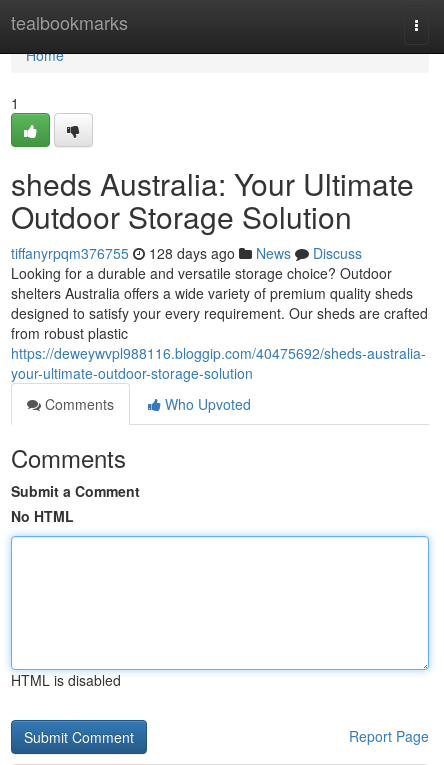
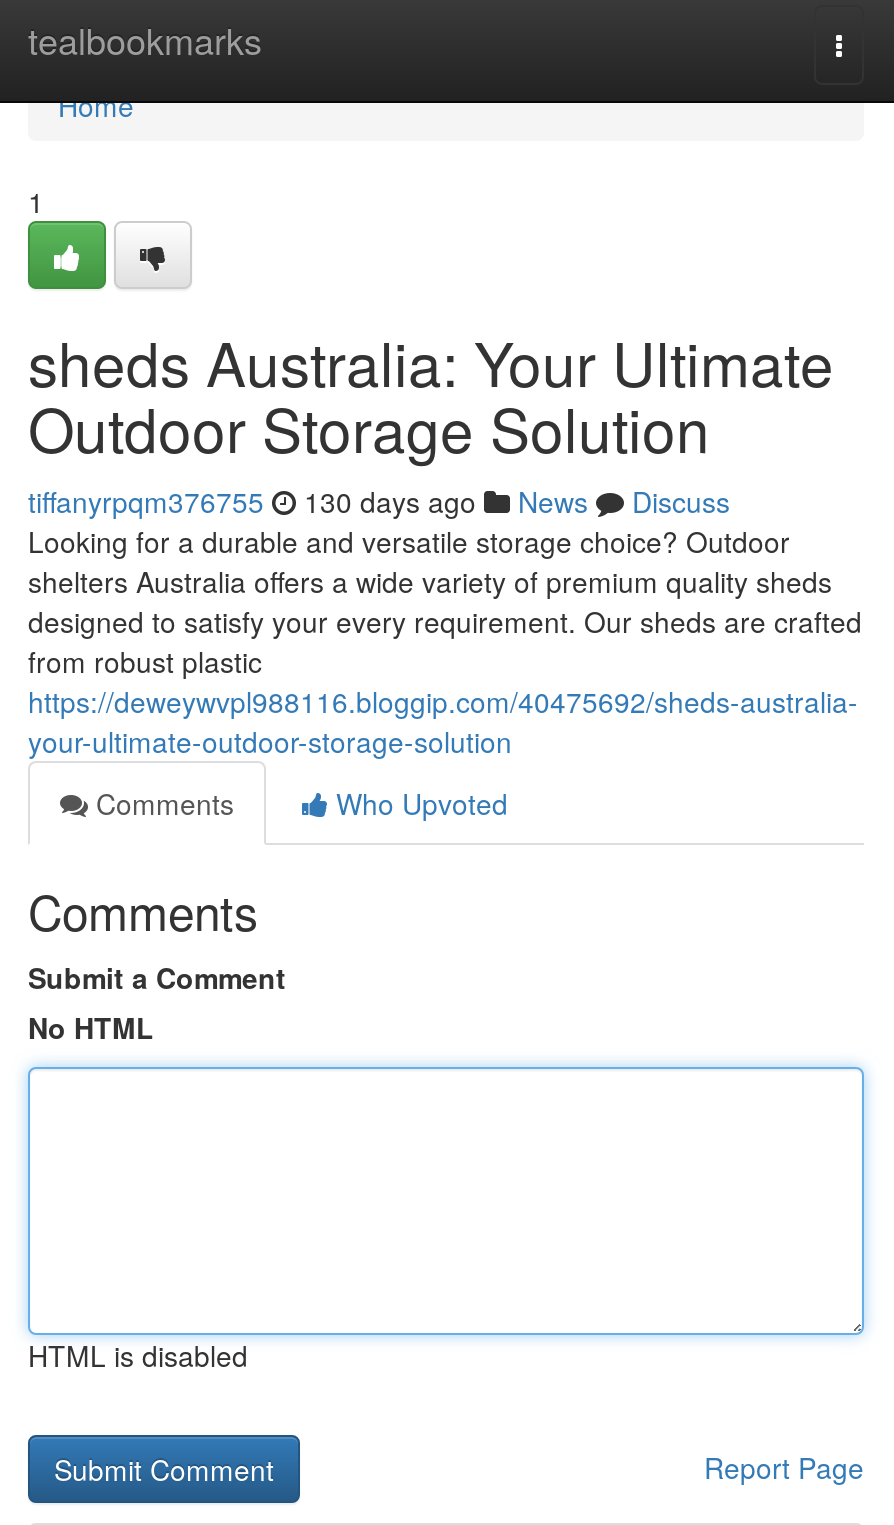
[11,243,362,263] tiffanyrpqm376755 128 days ago News Discuss -> [28,481,730,521] tiffanyrpqm376755 130 days ago News Discuss

